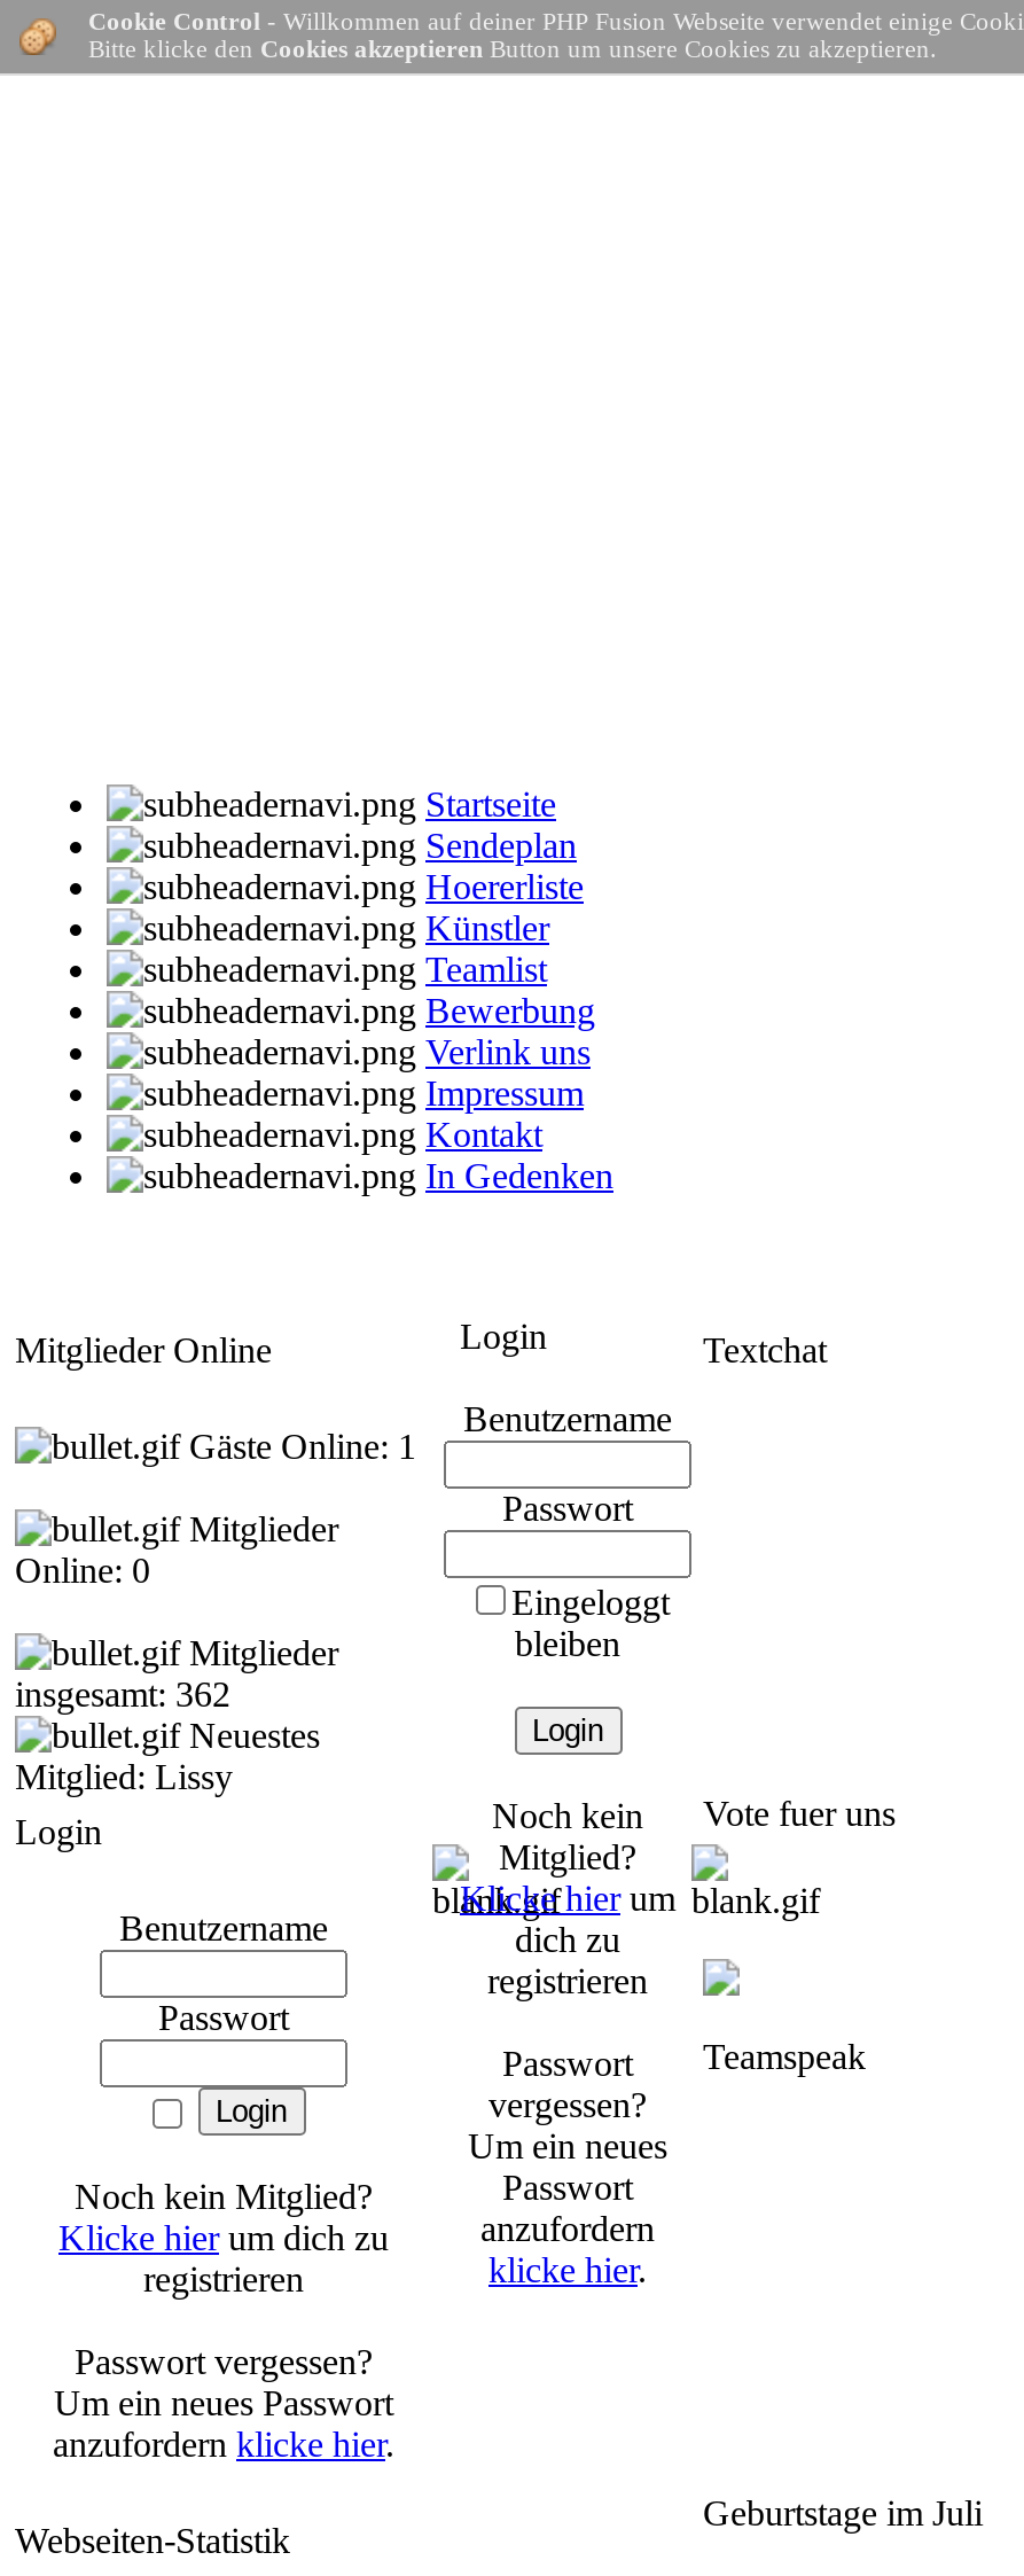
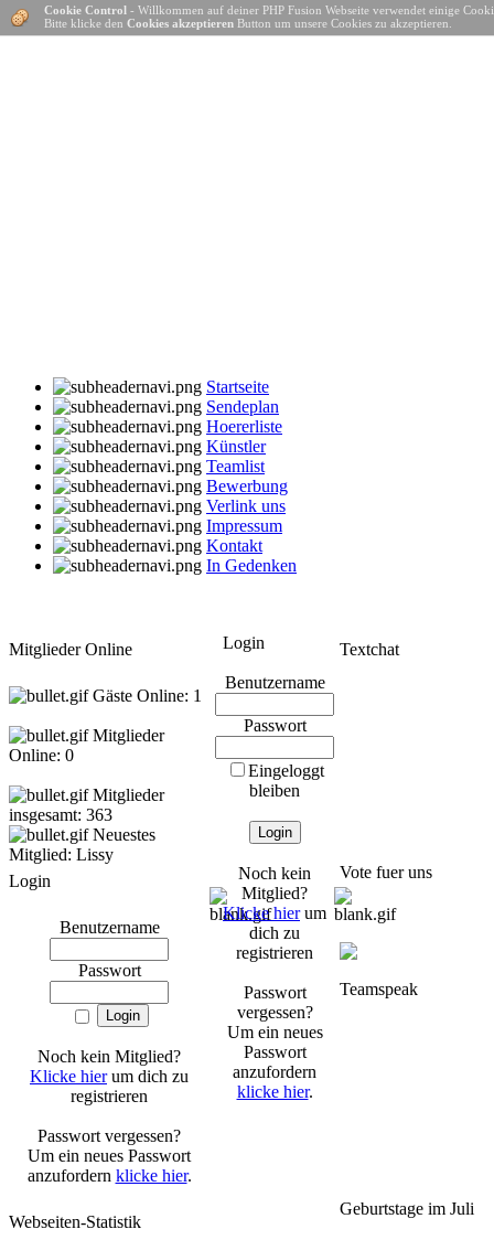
[15,1675,230,1714] insgesamt: 362 -> [9,805,112,824] insgesamt: 363

